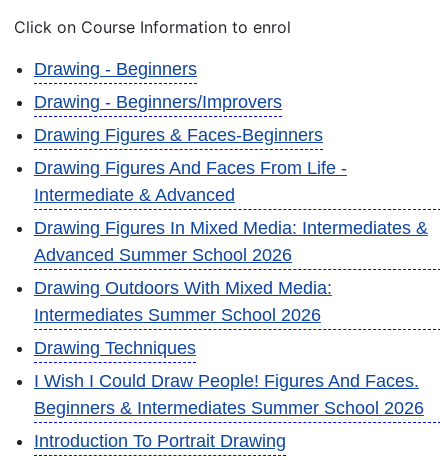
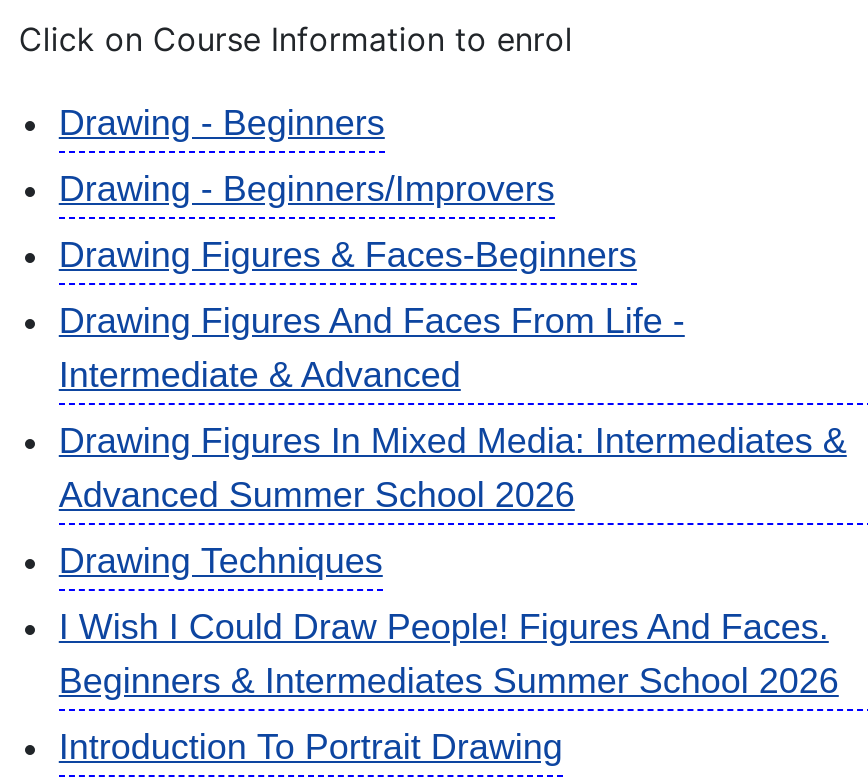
[34,278,332,325] Drawing Outdoors With Mixed Media: | Intermediates Summer School 2026 -> none

